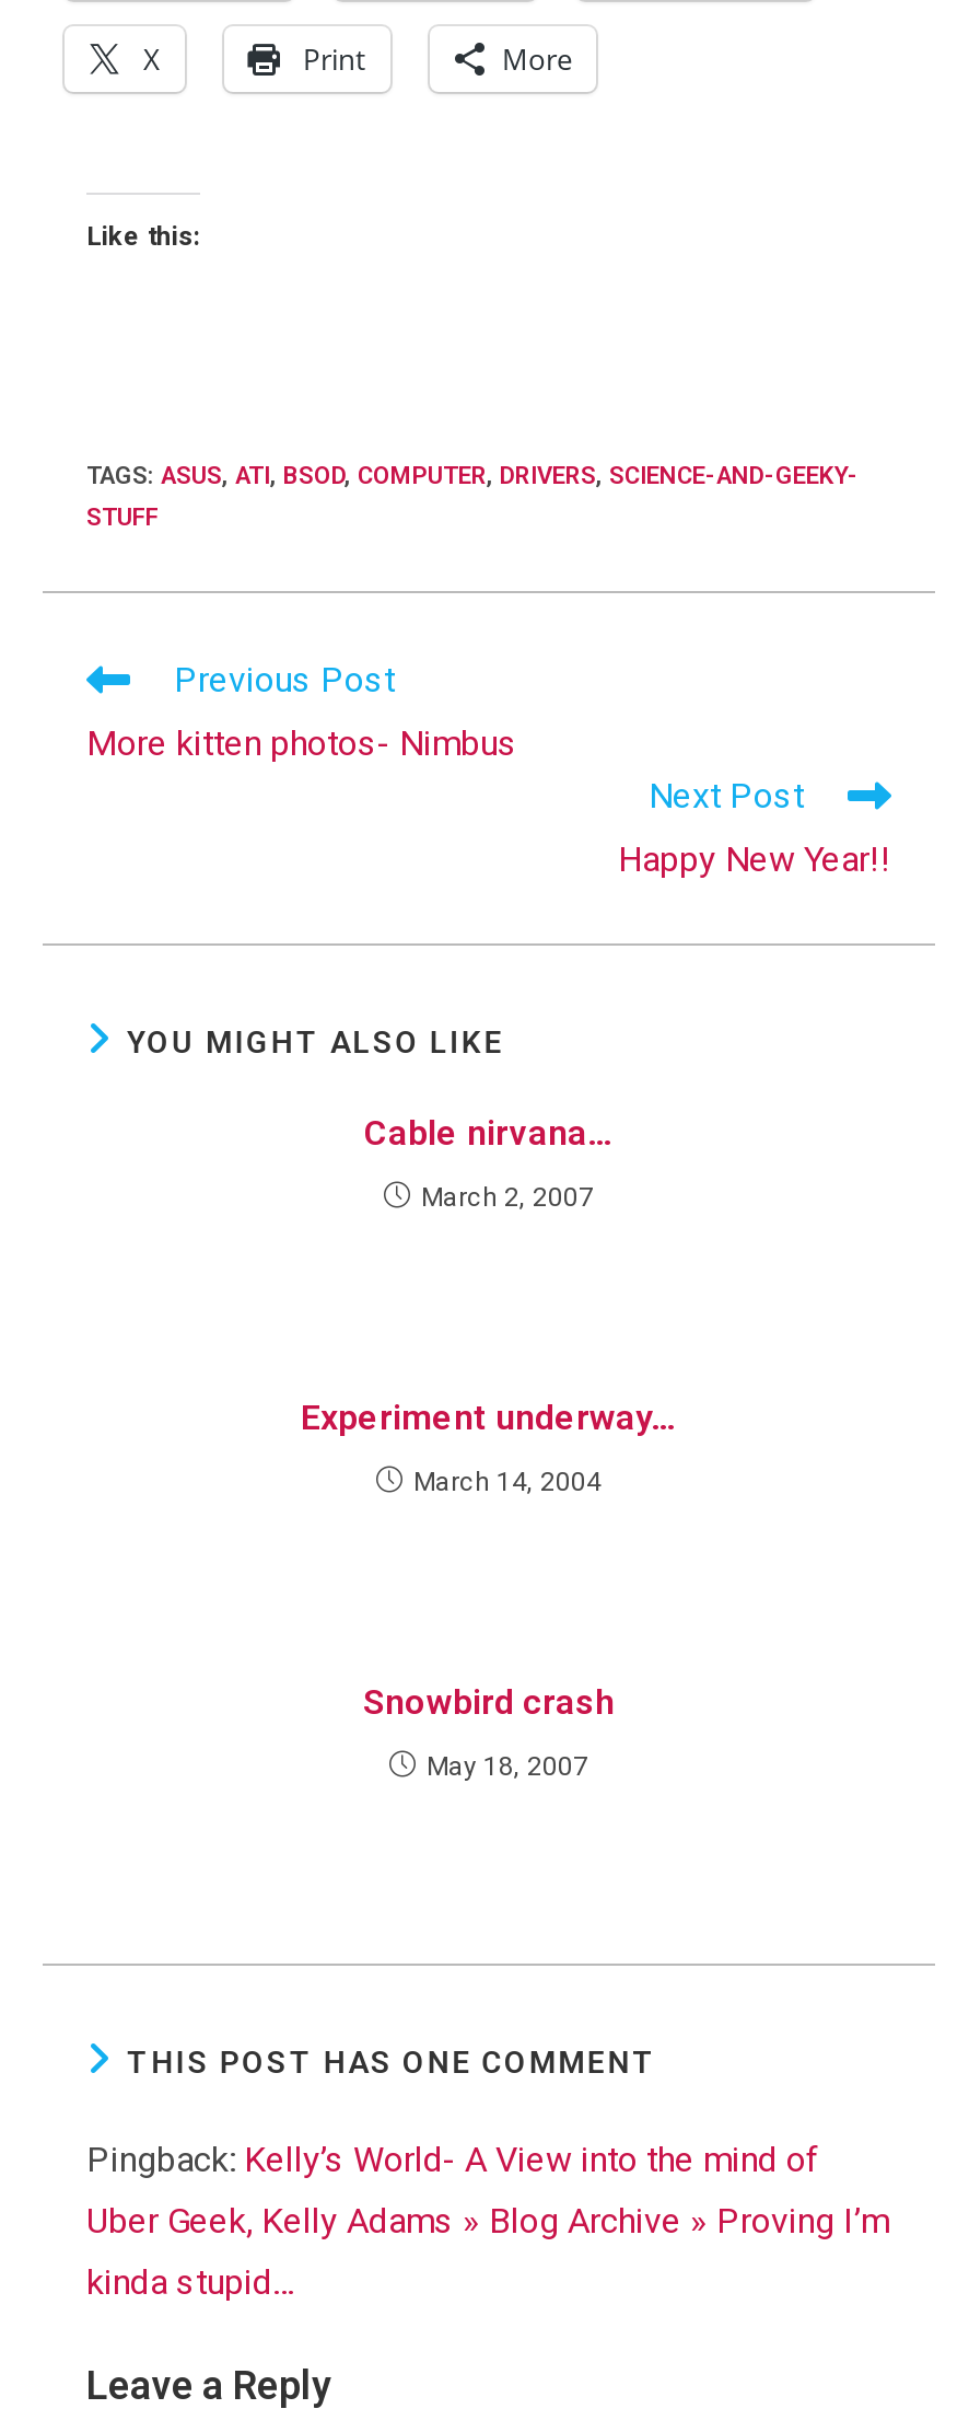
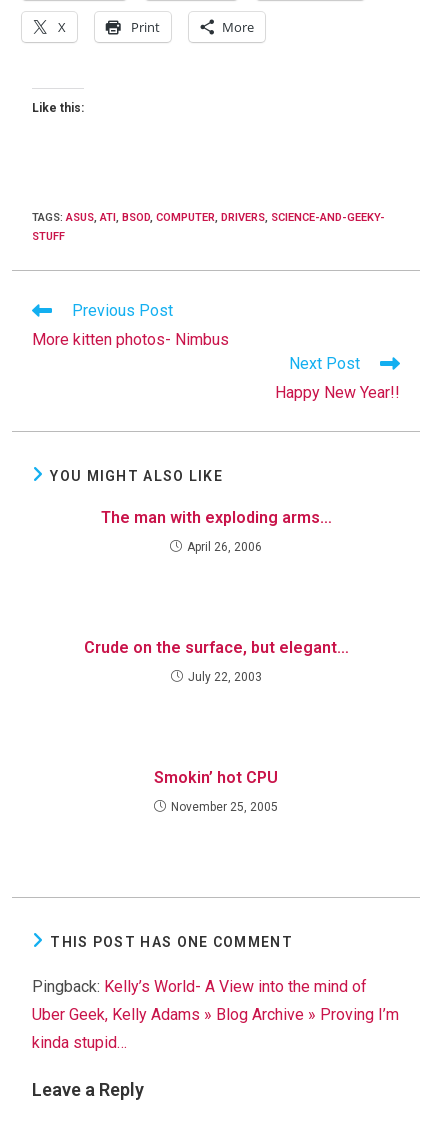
[364,1112,614,1154] Cable nirvana… -> [100,508,331,527] The man with exploding arms…
[421,1182,594,1213] March 2, 2007 -> [187,540,262,554] April 26, 2006
[301,1397,677,1438] Experiment underway… -> [83,638,348,657] Crude on the surface, but elegant…
[413,1467,602,1497] March 14, 2004 -> [187,670,261,684] July 22, 2003
[363,1681,615,1723] Snowbird crash -> [154,768,278,787] Smokin’ hot CPU
[427,1751,588,1782] May 18, 2007 -> [171,800,278,814] November 25, 2005

